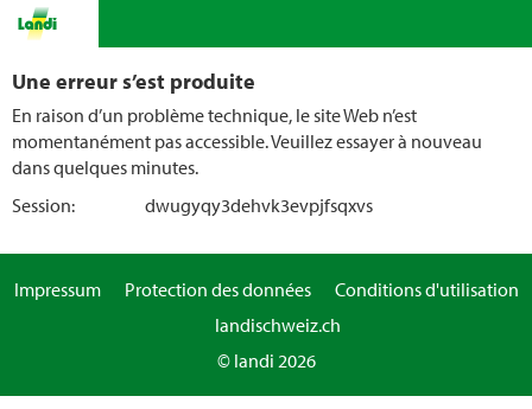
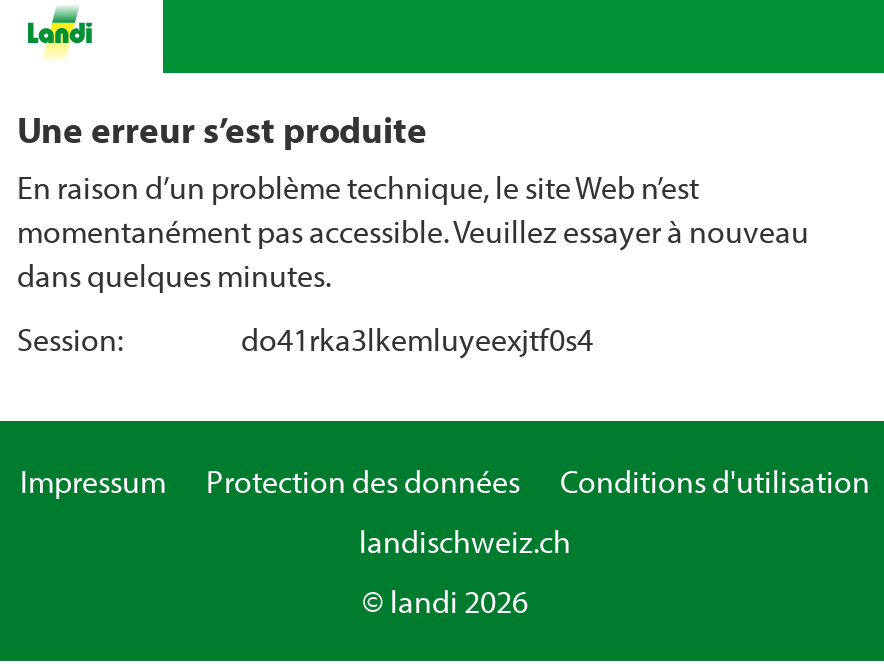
[145,193,373,217] dwugyqy3dehvk3evpjfsqxvs -> [241,319,593,359] do41rka3lkemluyeexjtf0s4

